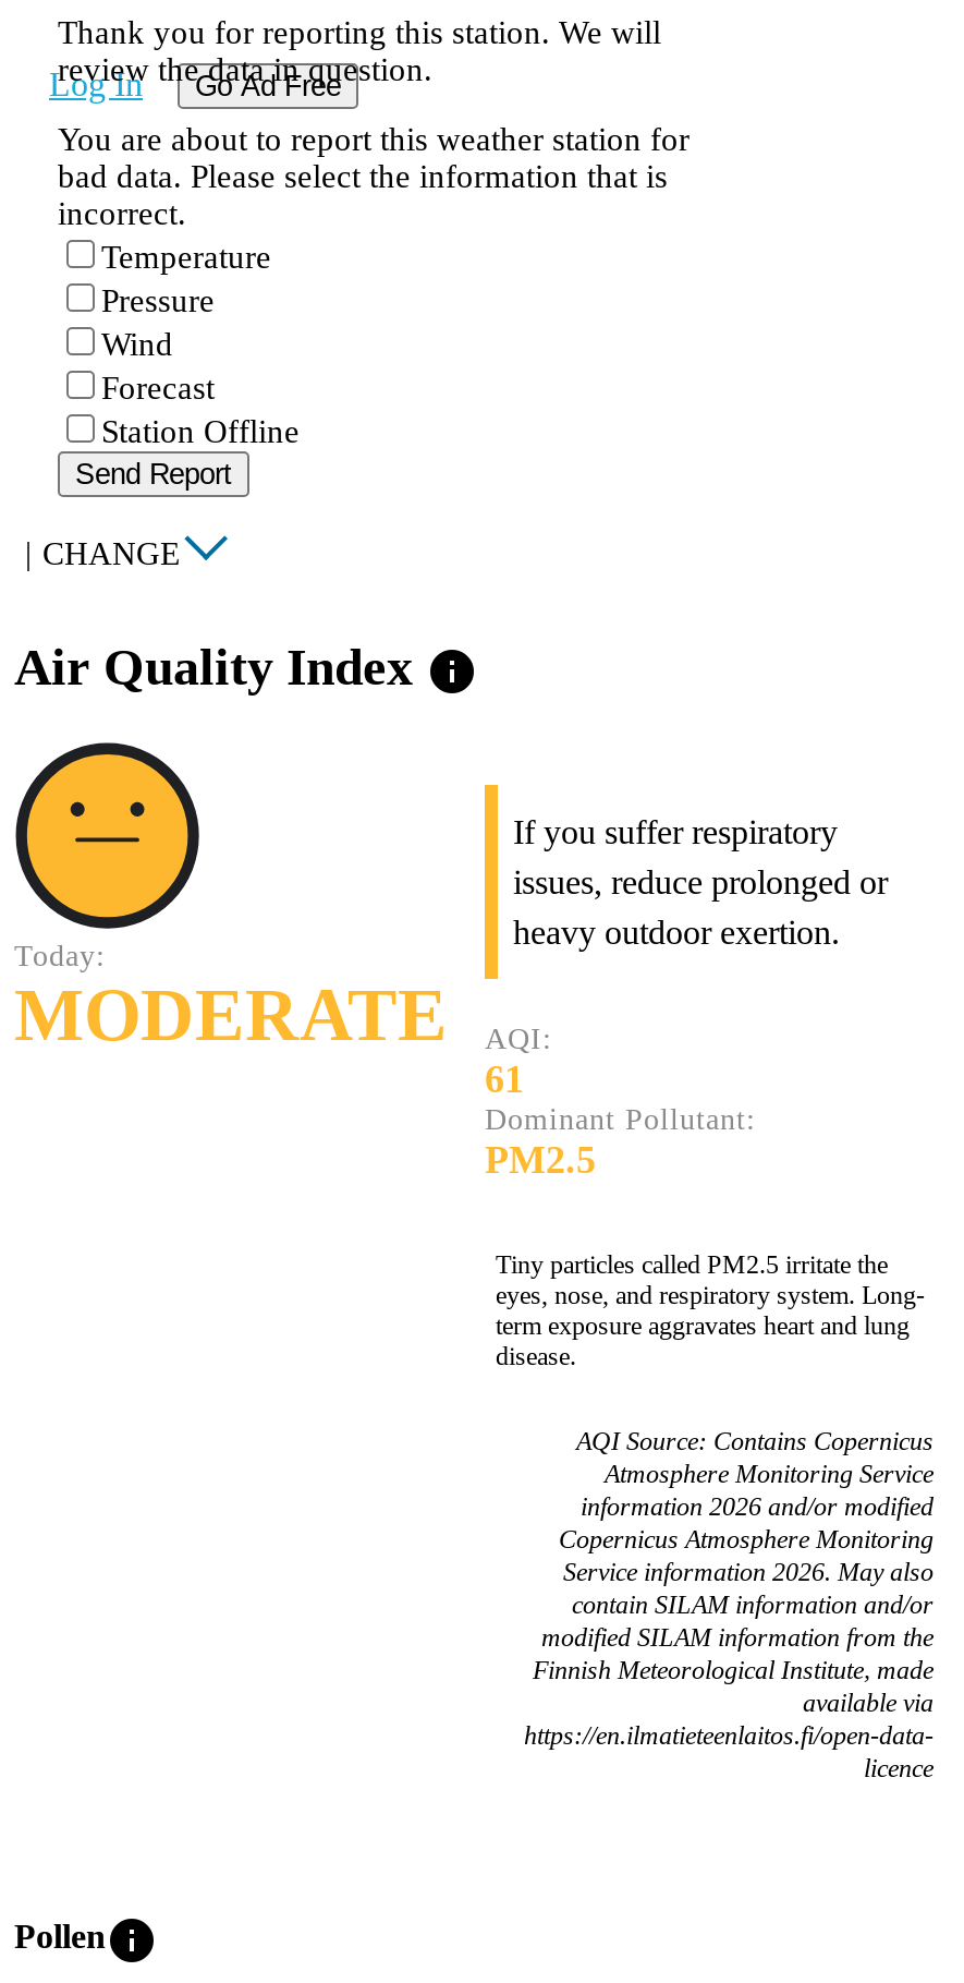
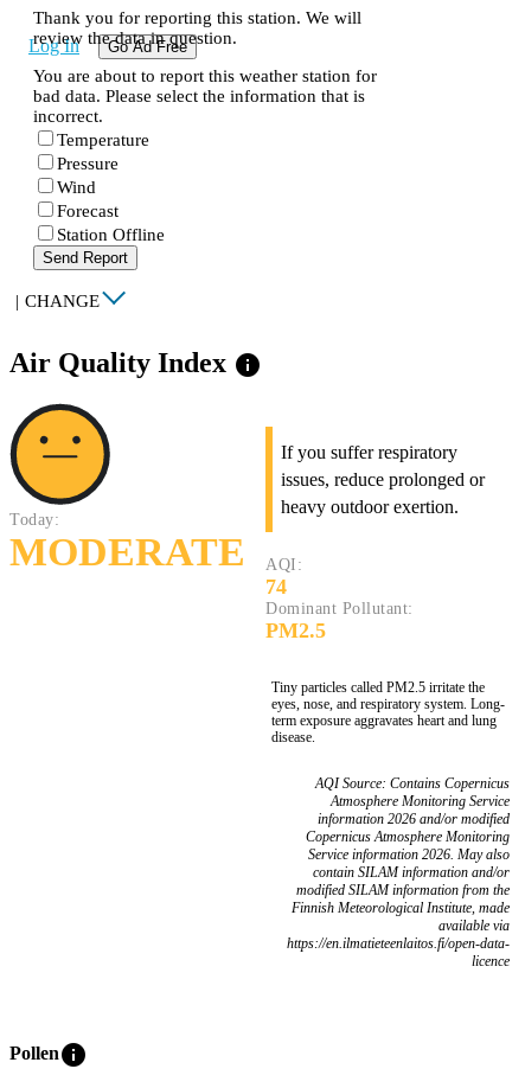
[485,1058,524,1101] 61 -> [265,575,287,599] 74

